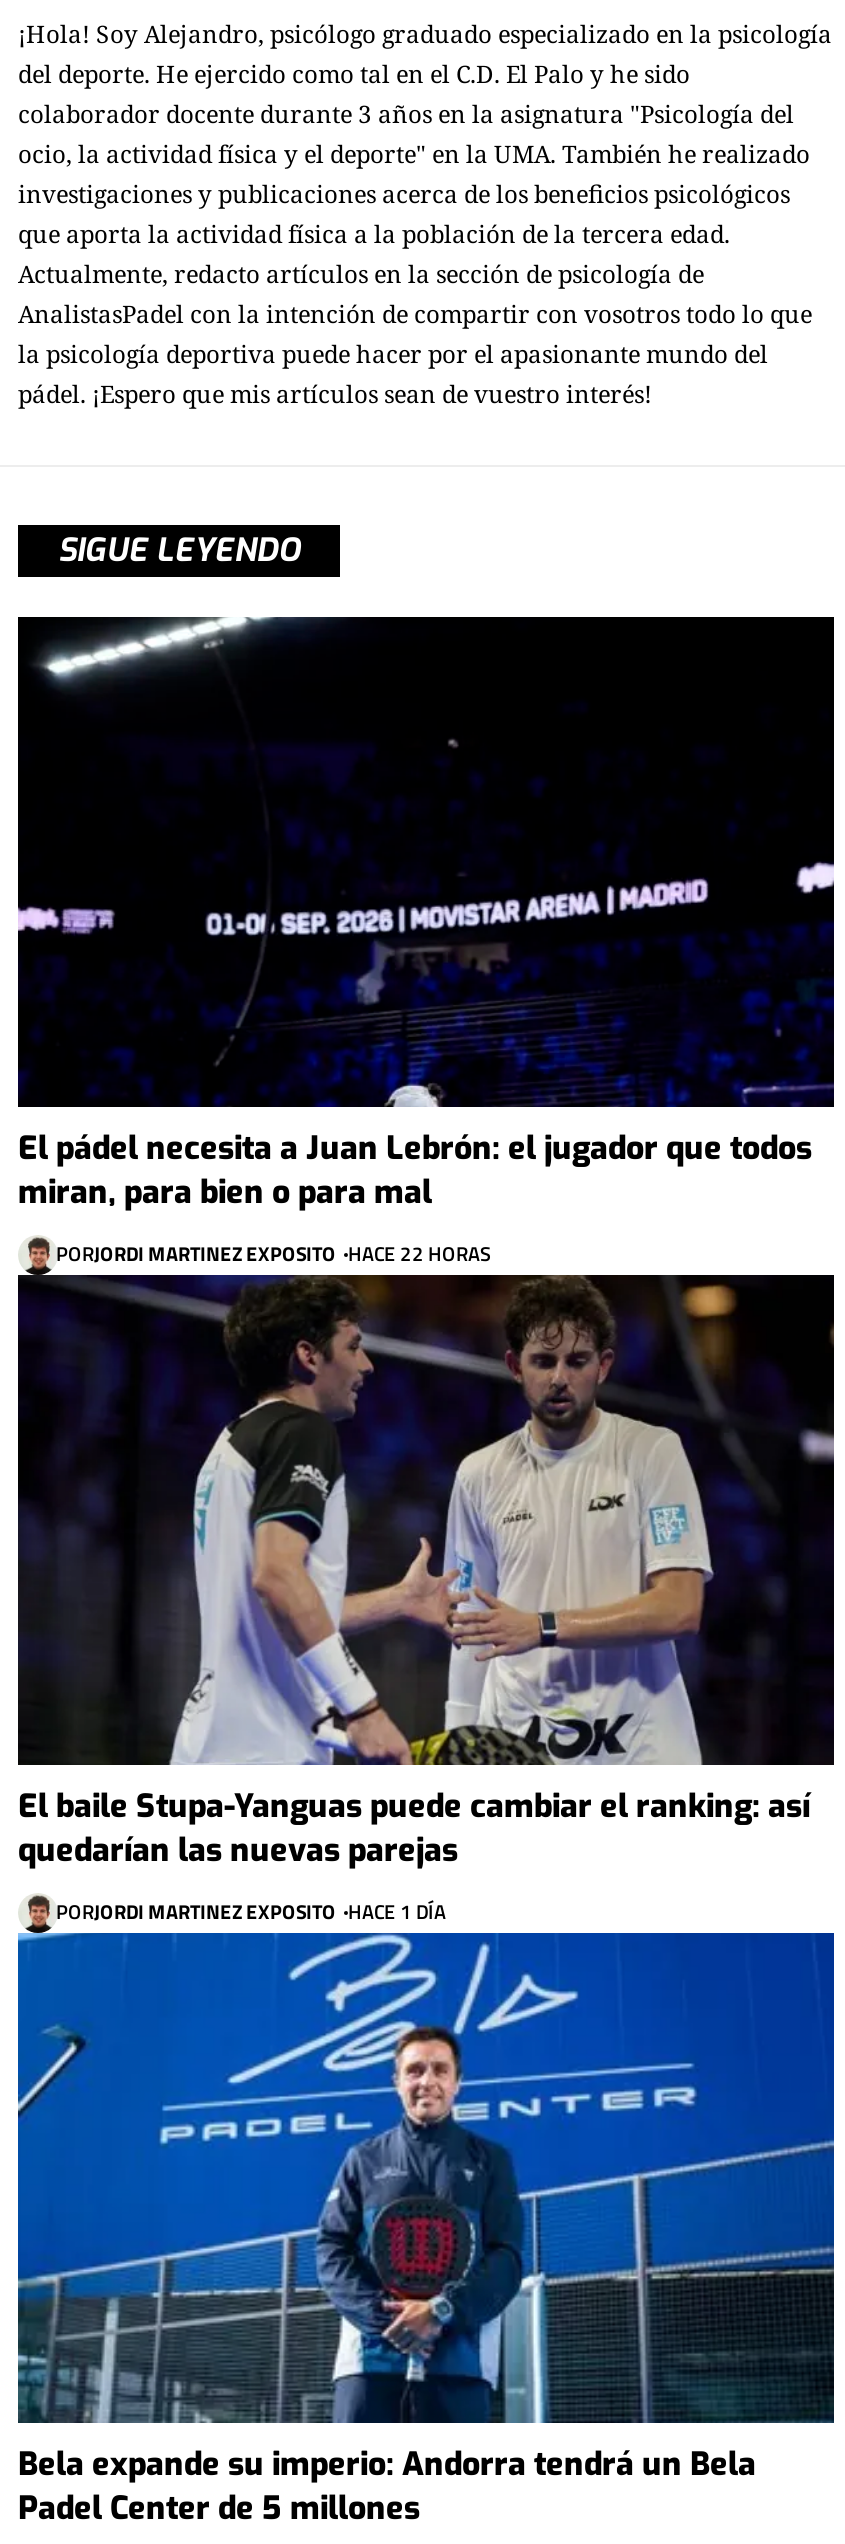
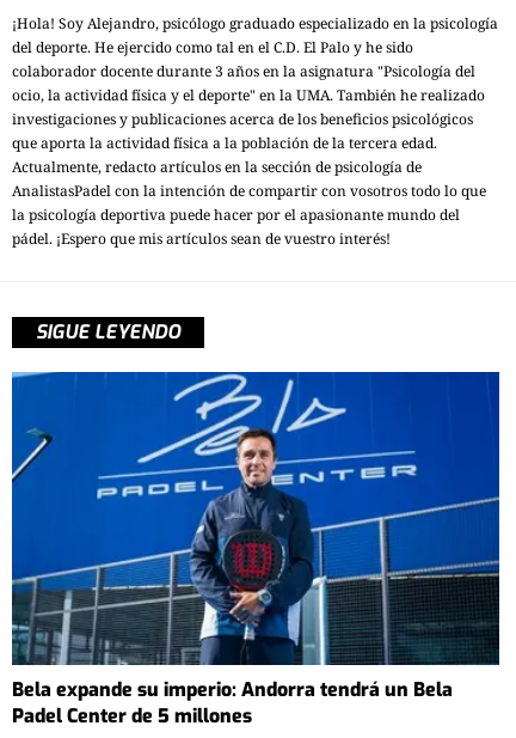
[16,615,836,1270] [image] | El pádel necesita a Juan Lebrón: el jugador que todos | miran, para bien o para mal | PORJORDI MARTINEZ EXPOSITO HACE 22 HORAS -> none
[16,1239,836,1928] [image] | El baile Stupa-Yanguas puede cambiar el ranking: así | quedarían las nuevas parejas | PORJORDI MARTINEZ EXPOSITO HACE 1 DÍA -> none

